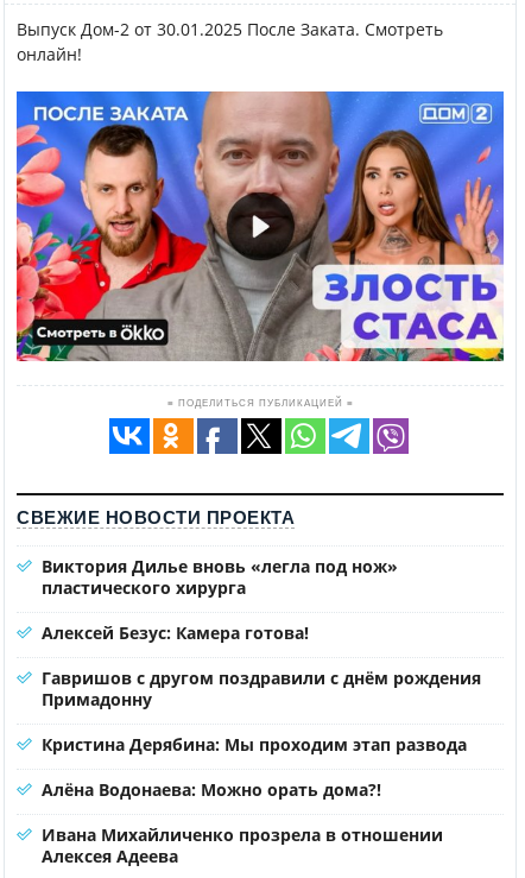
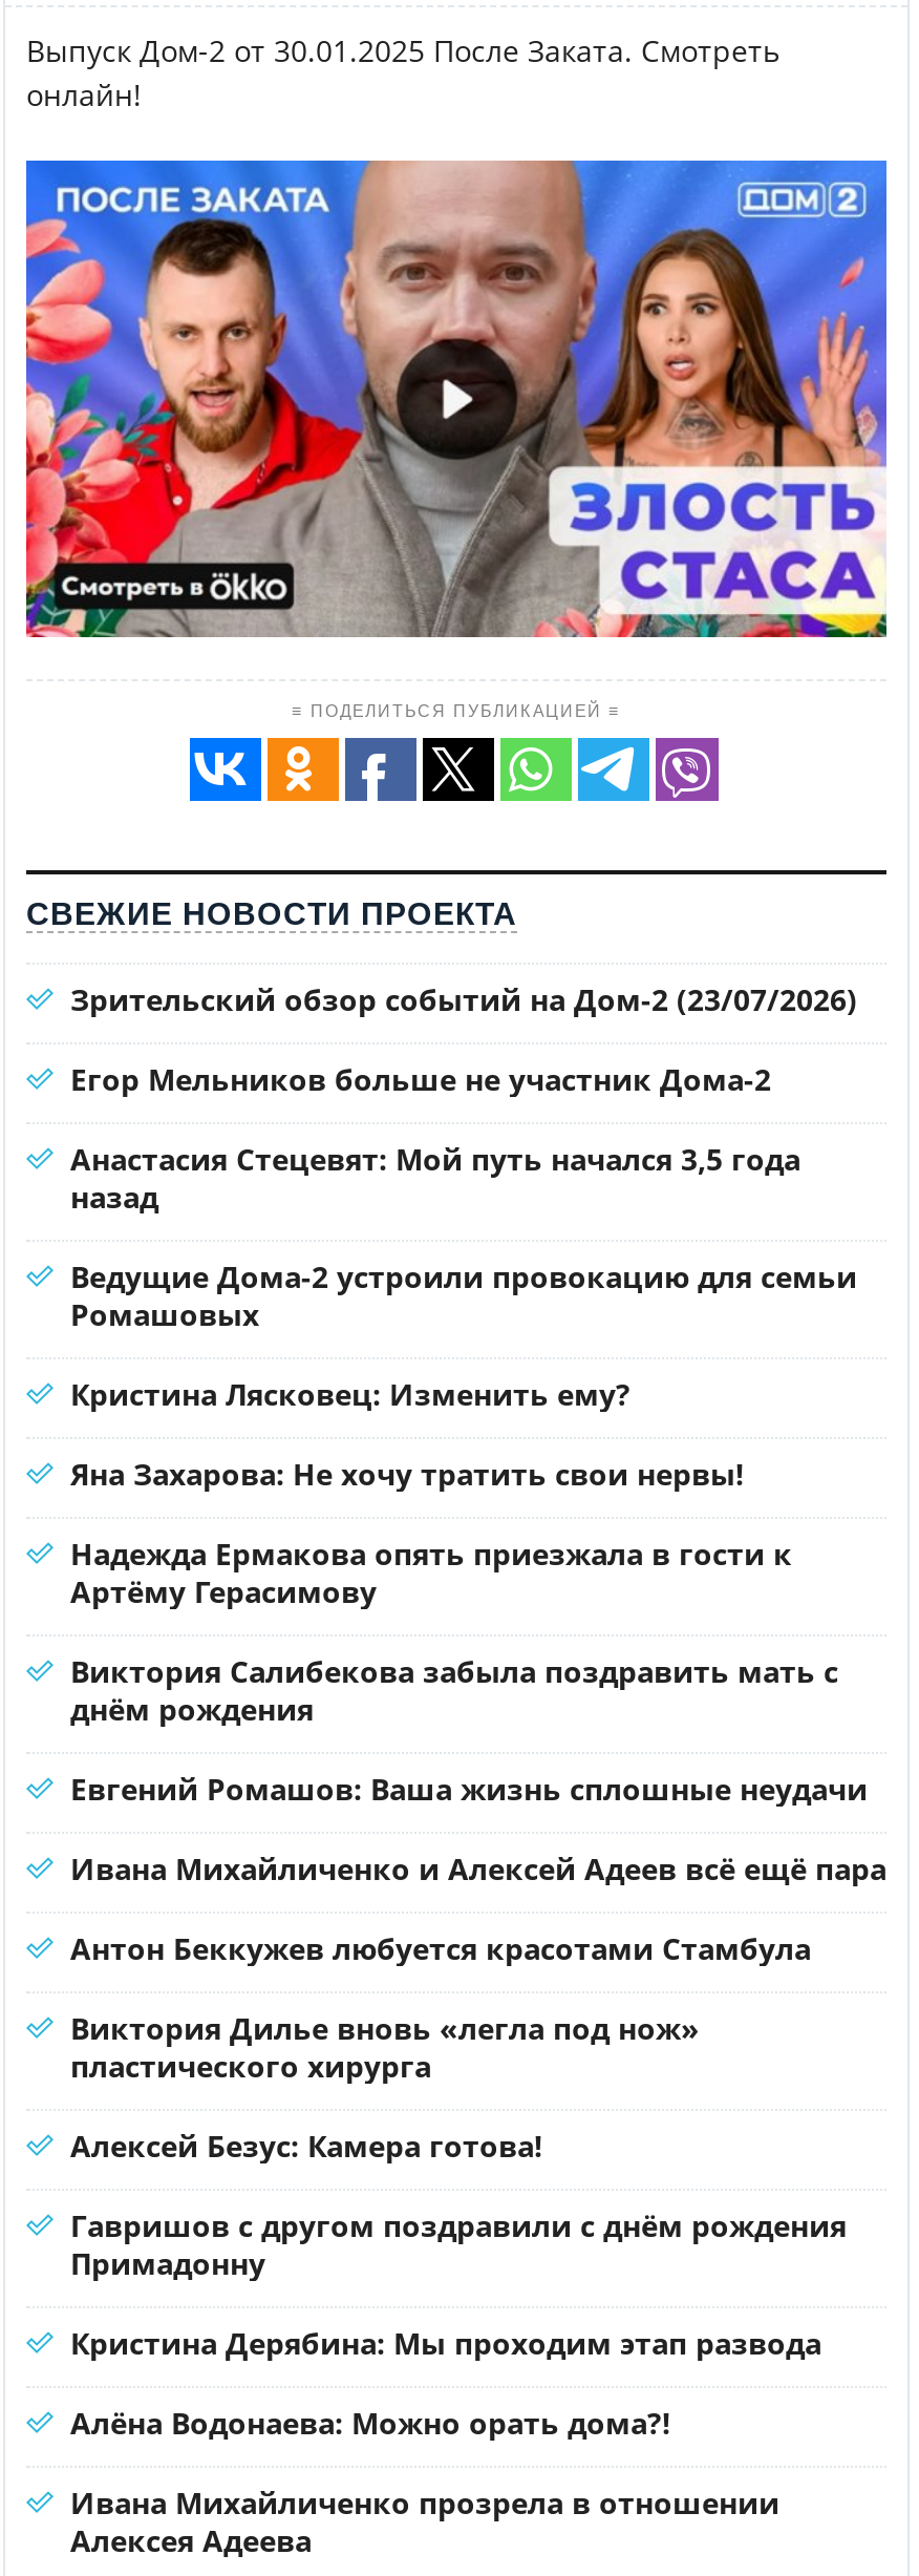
none -> [70,980,886,1969] Зрительский обзор событий на Дом-2 (23/07/2026) | Егор Мельников больше не участник Дома-2 | Анастасия Стецевят: Мой путь начался 3,5 года | назад | Ведущие Дома-2 устроили провокацию для семьи | Ромашовых | Кристина Лясковец: Изменить ему? | Яна Захарова: Не хочу тратить свои нервы! | Надежда Ермакова опять приезжала в гости к | Артёму Герасимову | Виктория Салибекова забыла поздравить мать с | днём рождения | Евгений Ромашов: Ваша жизнь сплошные неудачи | Ивана Михайличенко и Алексей Адеев всё ещё пара | Антон Беккужев любуется красотами Стамбула

